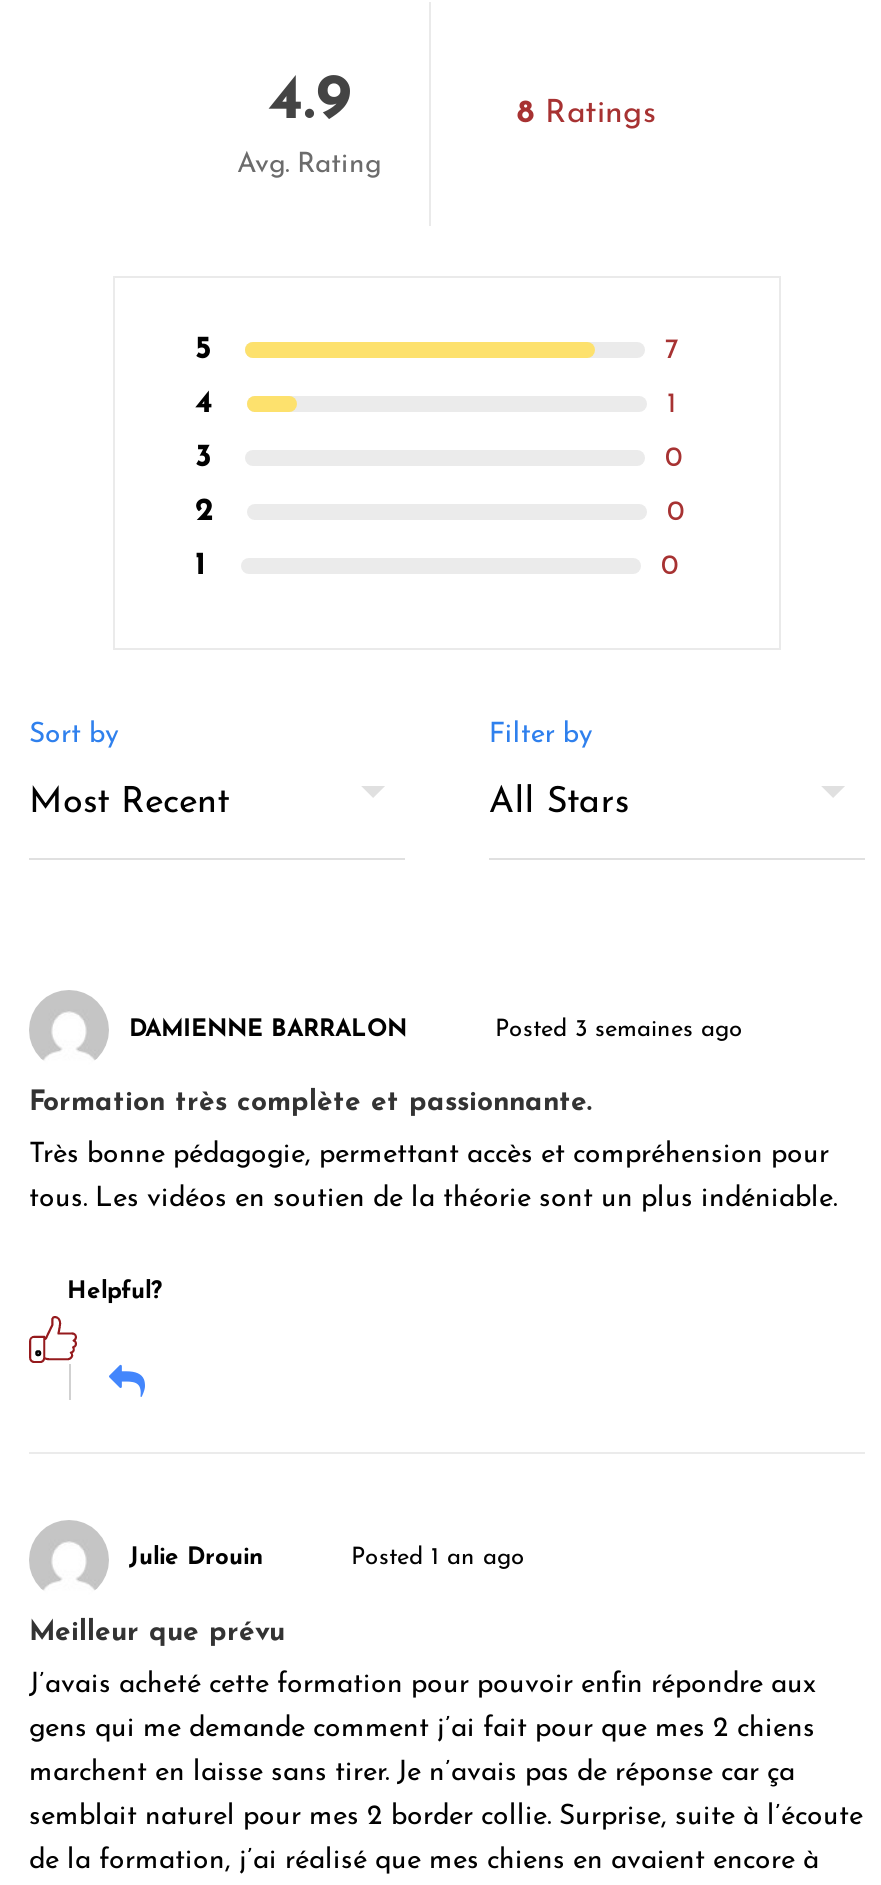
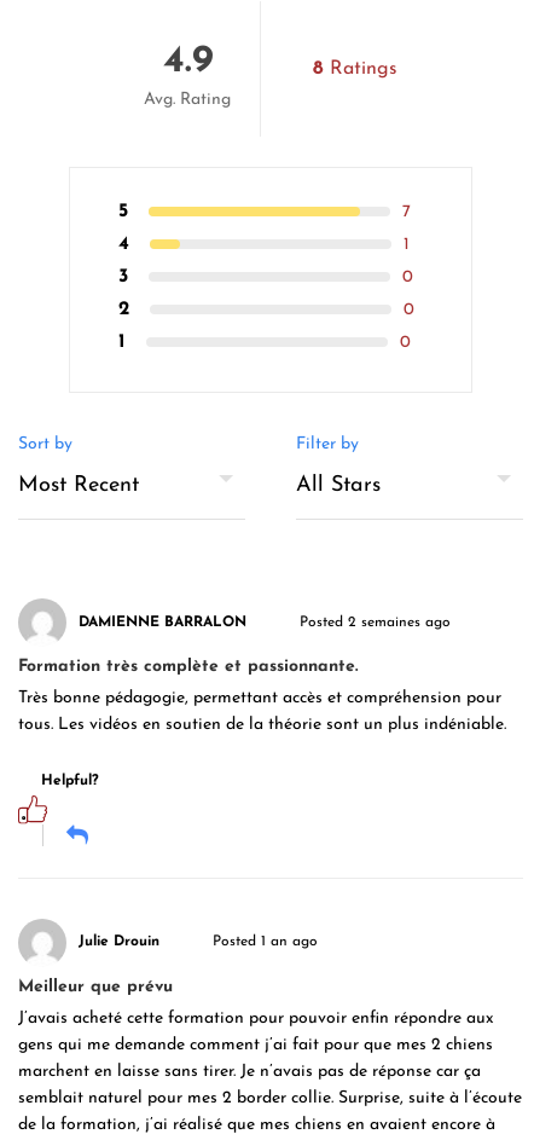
[495,1017,743,1041] Posted 3 semaines ago -> [300,615,451,629] Posted 2 semaines ago

